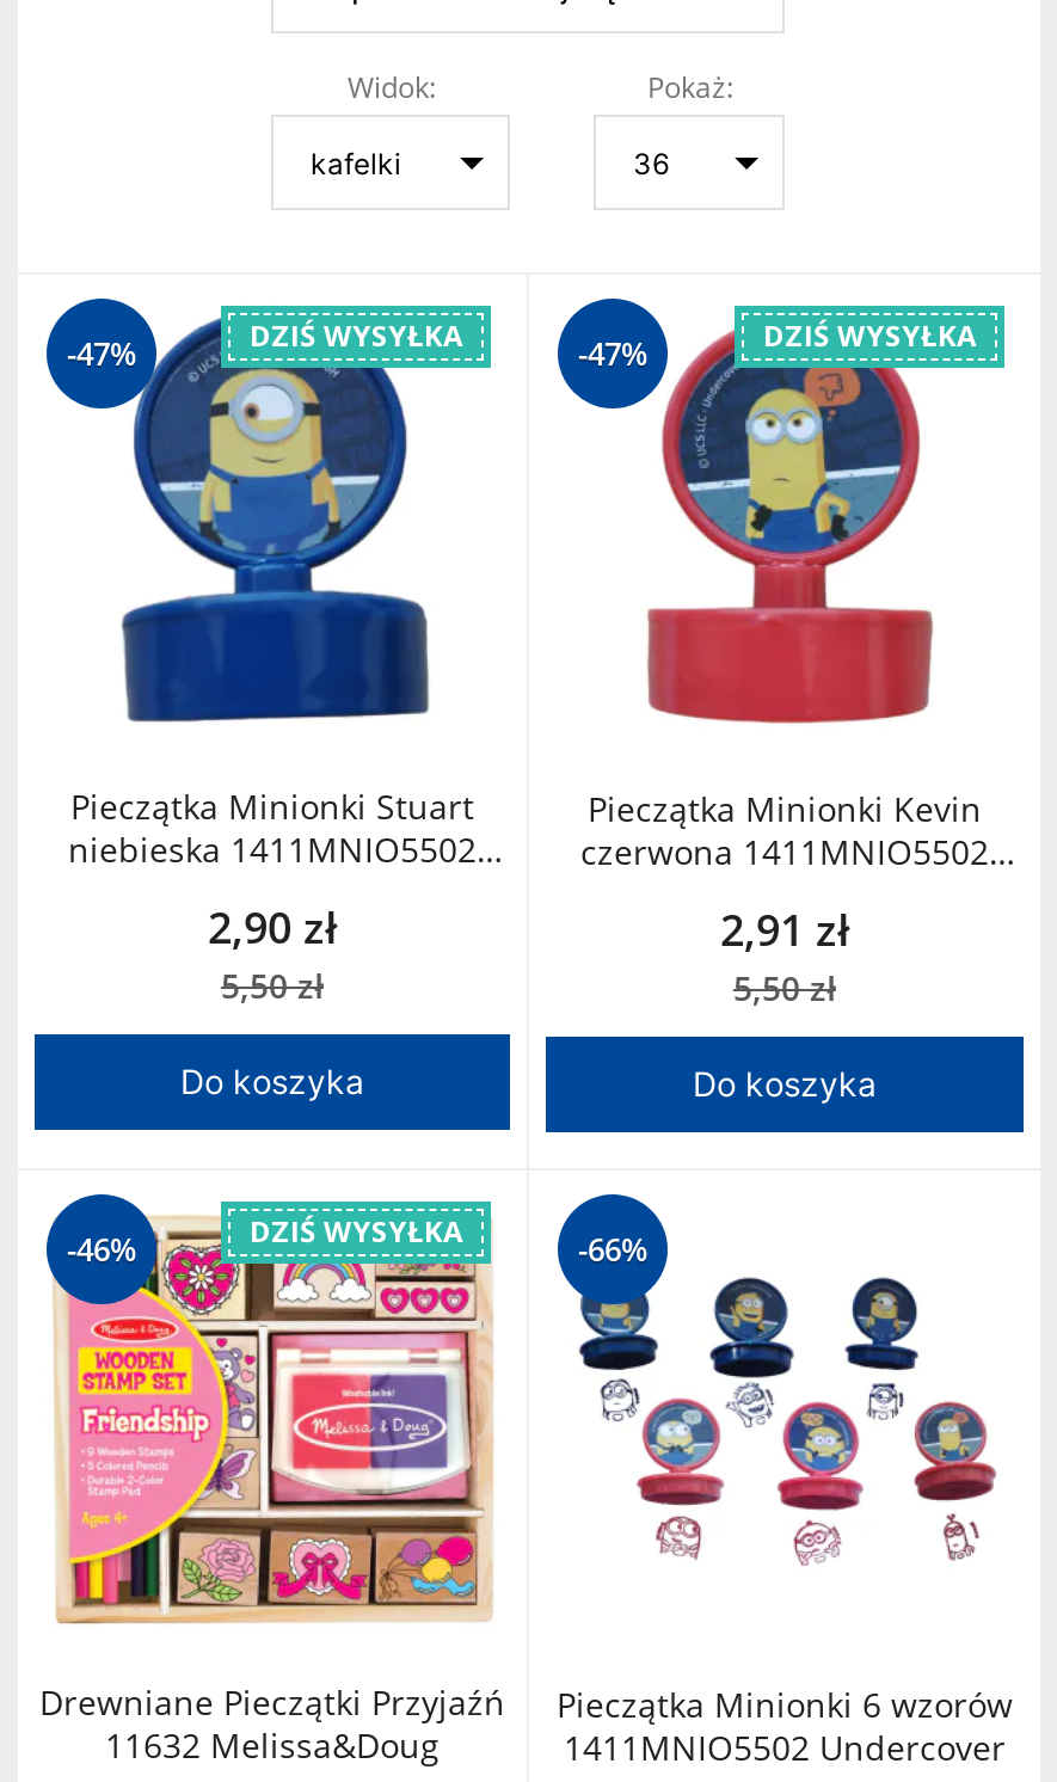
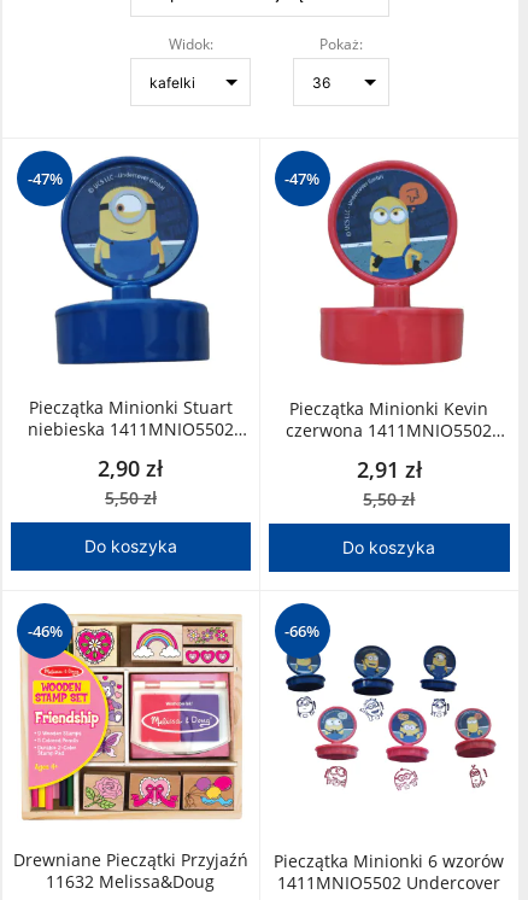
[250,315,462,356] DZIŚ WYSYŁKA -> none
[763,315,976,356] DZIŚ WYSYŁKA -> none
[250,1211,462,1252] DZIŚ WYSYŁKA -> none

